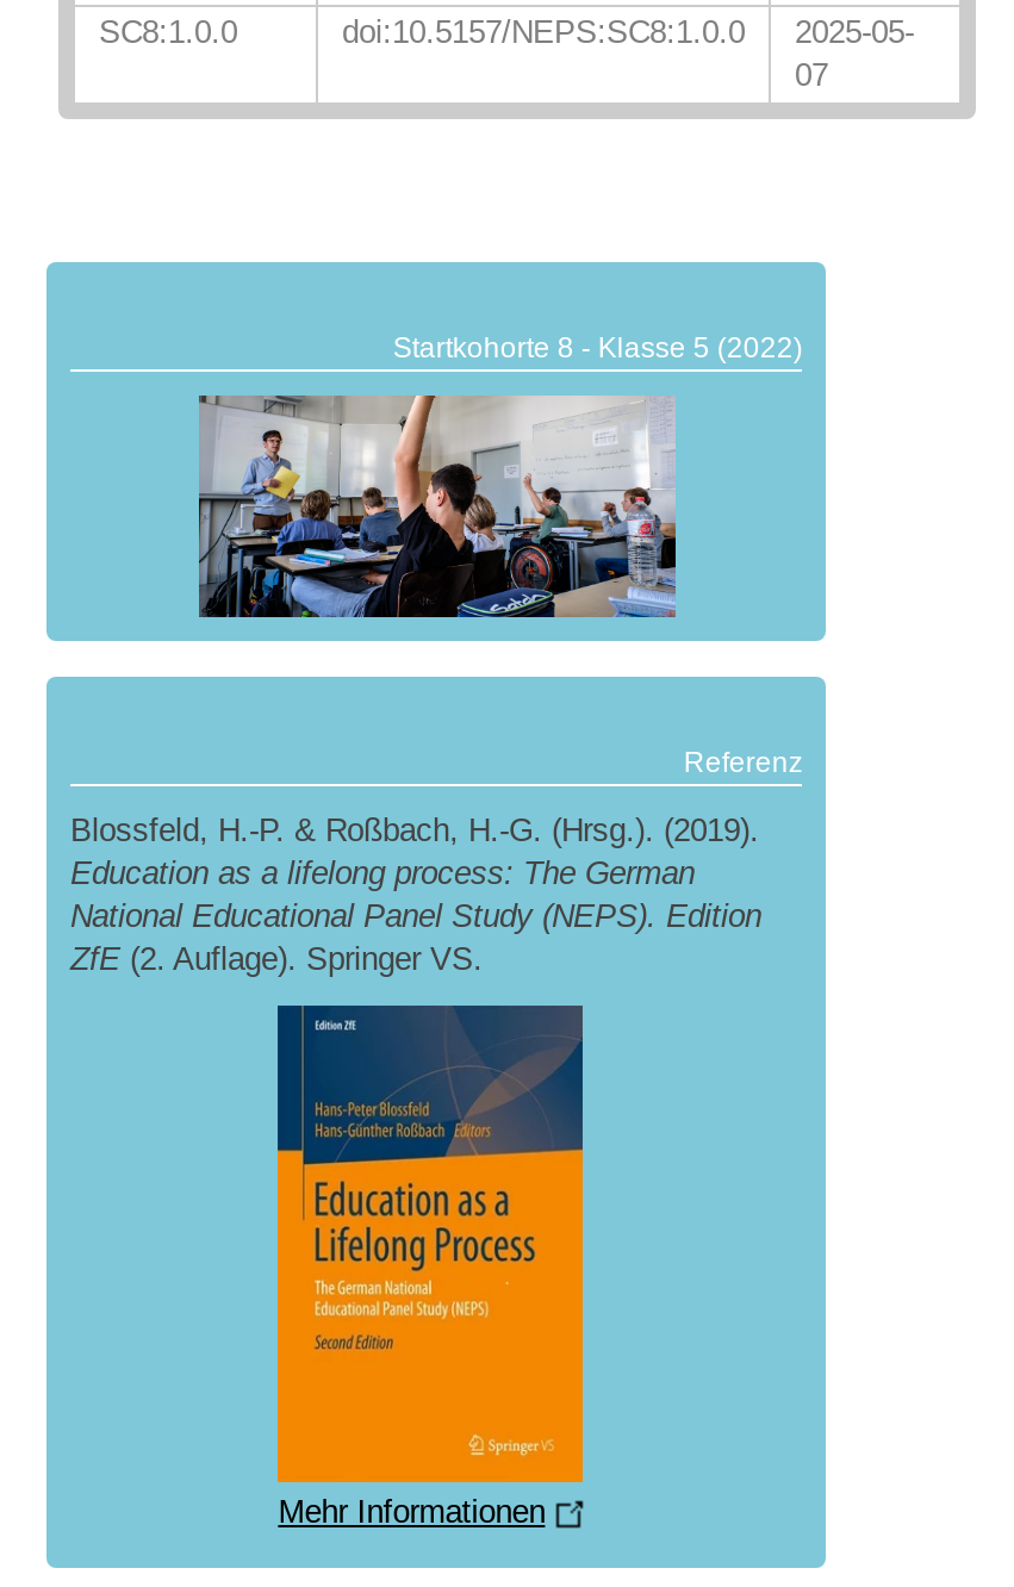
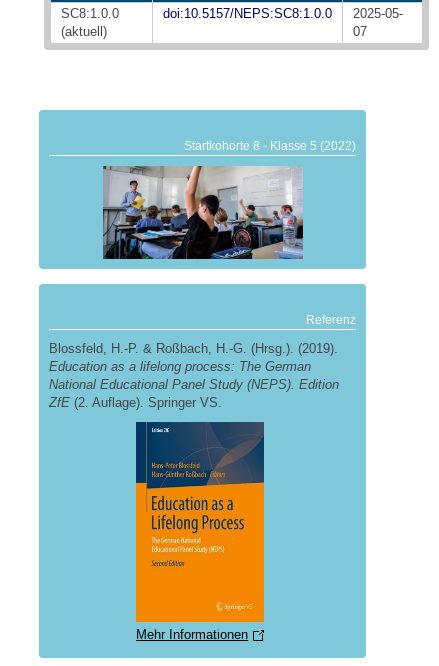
none -> [61,24,107,39] (aktuell)

